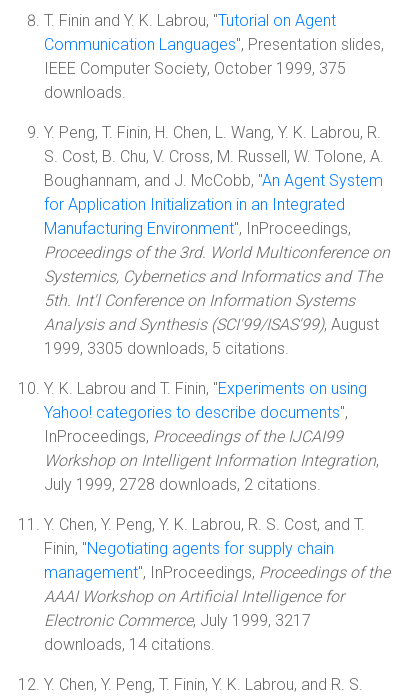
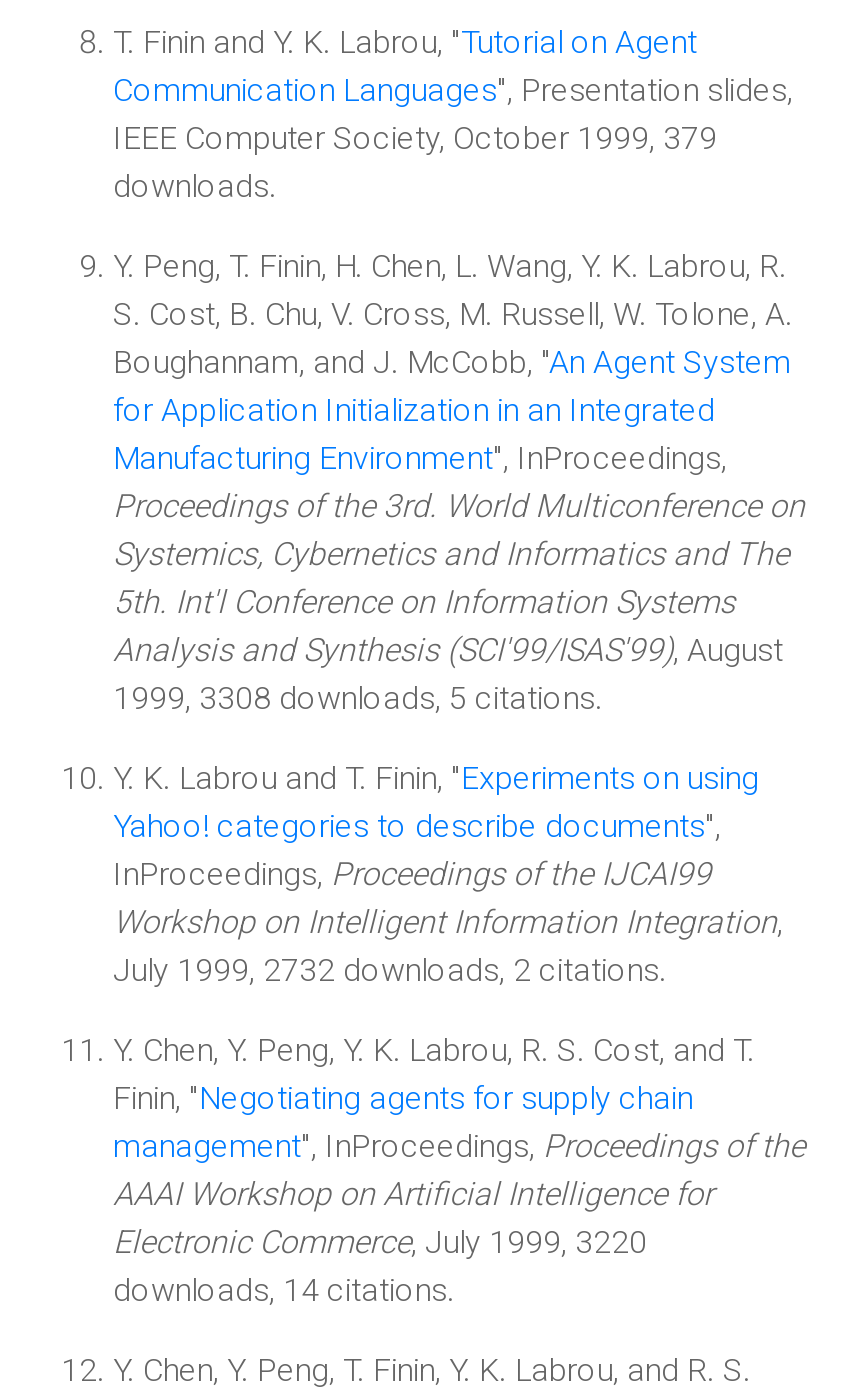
[44,59,346,78] IEEE Computer Society, October 1999, 375 -> [113,119,717,157] IEEE Computer Society, October 1999, 379
[44,339,289,358] 1999, 3305 downloads, 5 citations. -> [113,679,603,717] 1999, 3308 downloads, 5 citations.
[44,475,321,494] July 1999, 2728 downloads, 2 citations. -> [113,951,667,989] July 1999, 2732 downloads, 2 citations.
[44,611,311,630] Electronic Commerce, July 1999, 3217 -> [113,1223,647,1261] Electronic Commerce, July 1999, 3220

